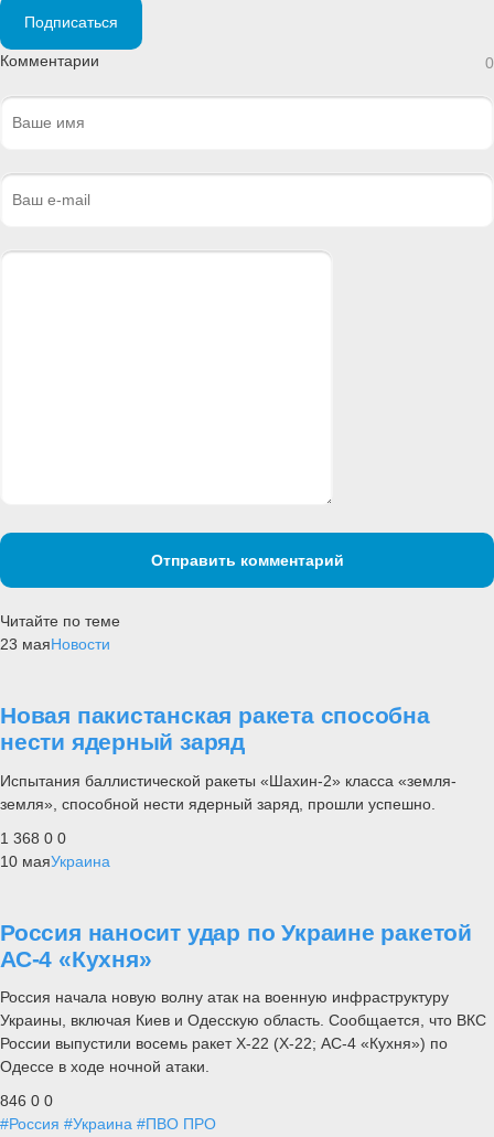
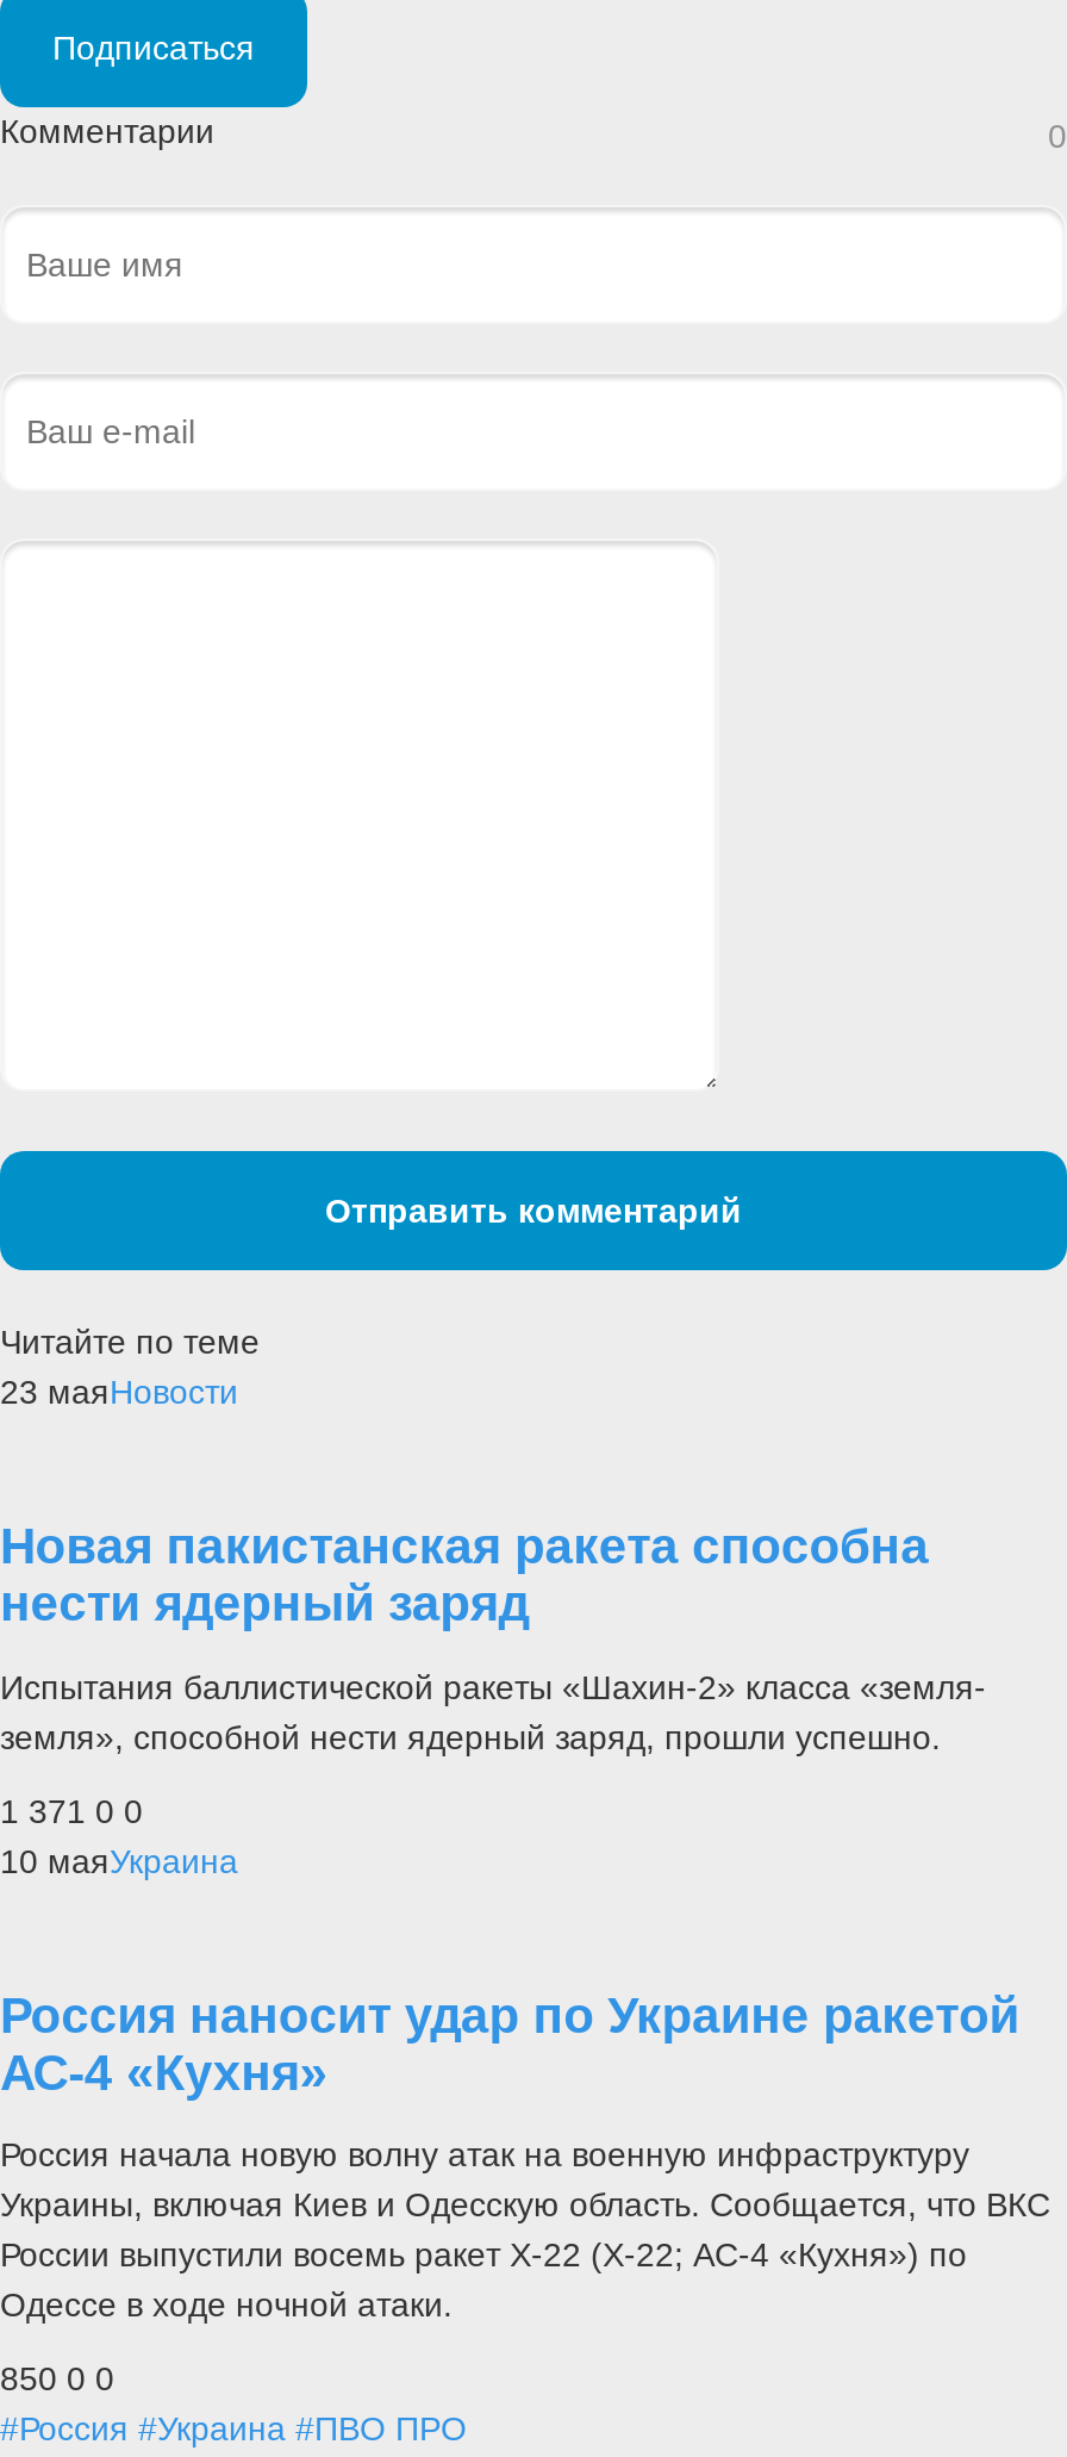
[0,829,66,847] 1 368 0 0 -> [0,1791,143,1830] 1 371 0 0
[0,1092,53,1110] 846 0 0 -> [0,2360,114,2398] 850 0 0

